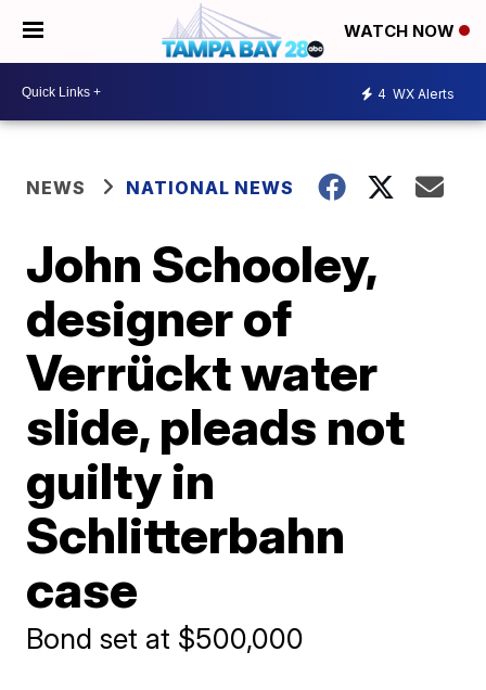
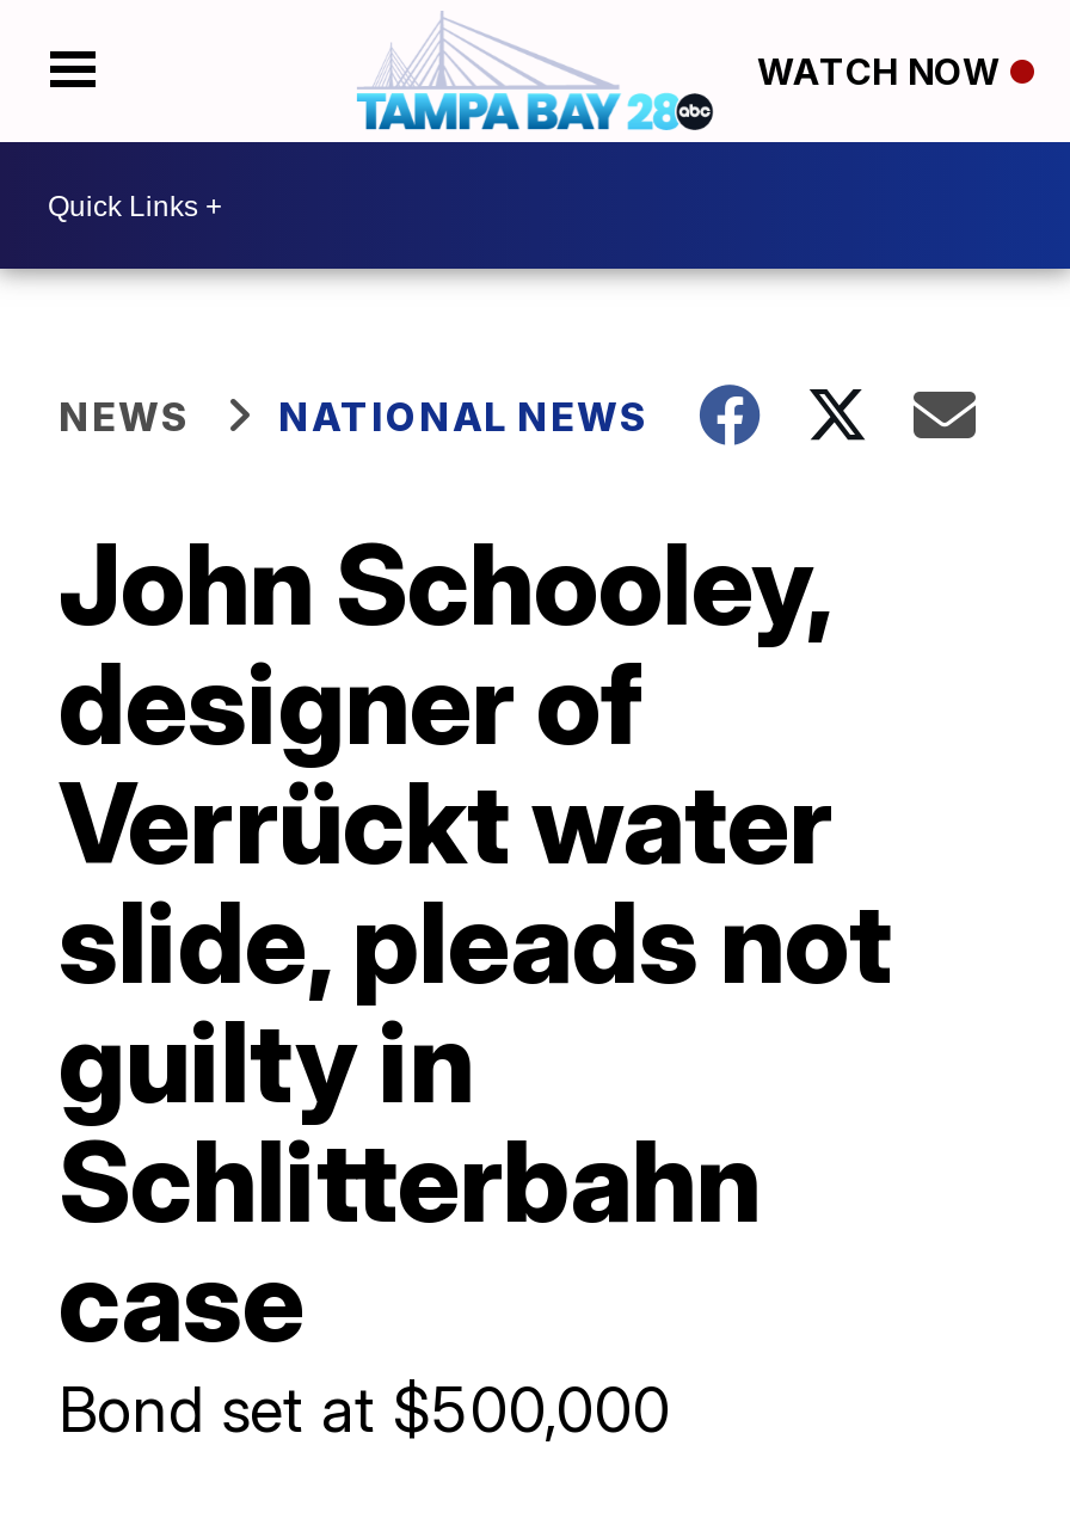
[378,85,455,101] 4 WX Alerts -> none

